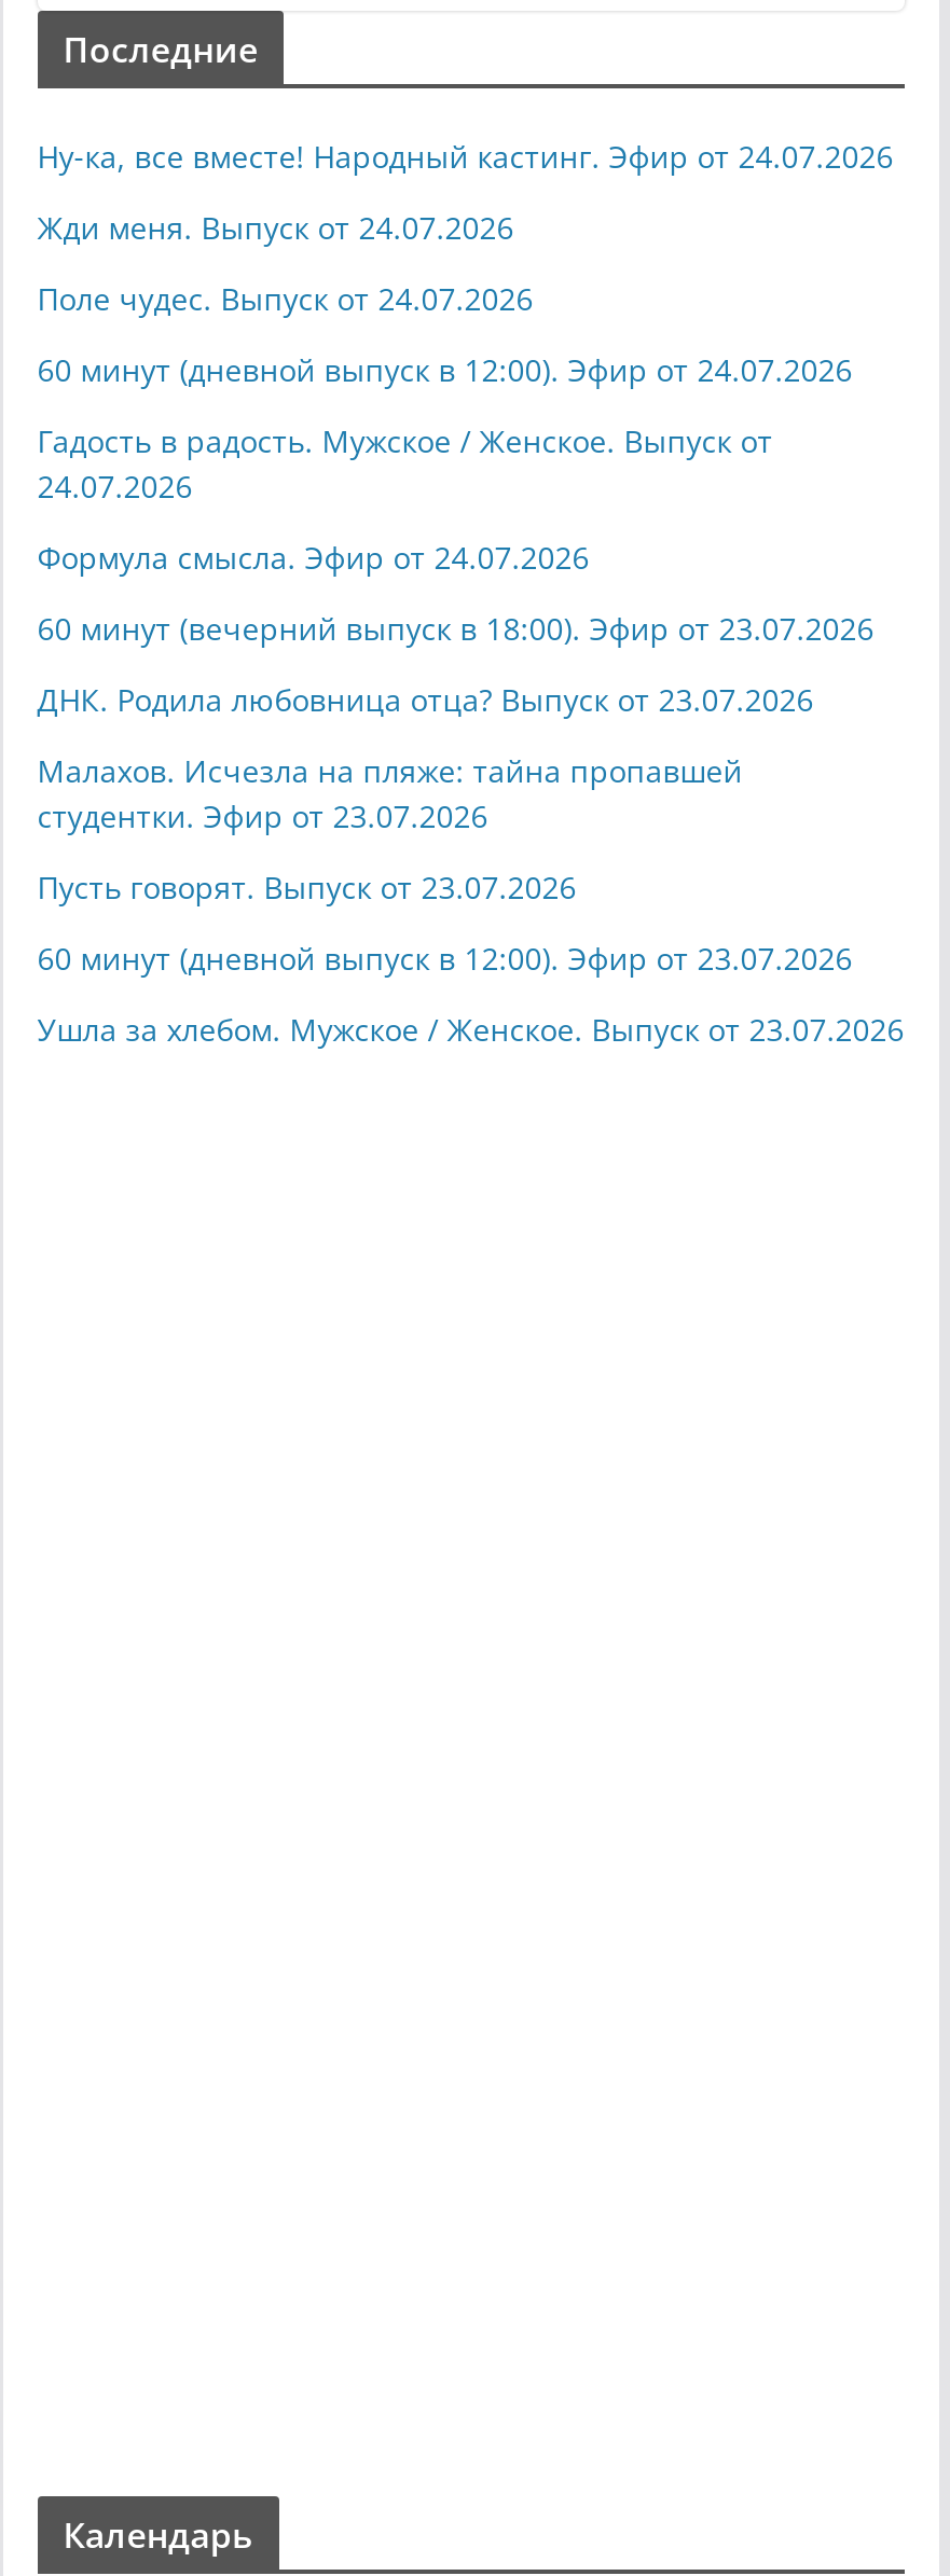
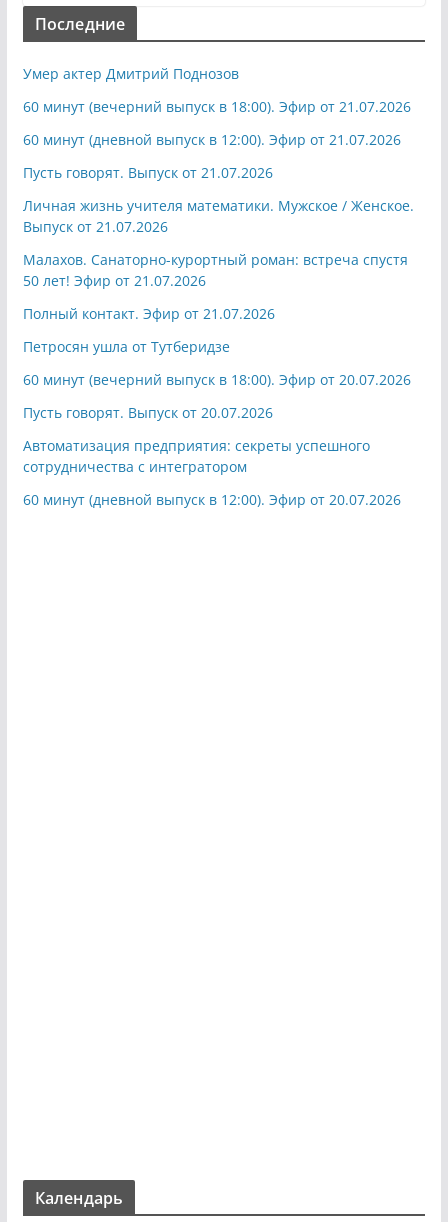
[37,135,893,176] Ну-ка, все вместе! Народный кастинг. Эфир от 24.07.2026 -> [23,64,239,83] Умер актер Дмитрий Поднозов
[37,207,514,247] Жди меня. Выпуск от 24.07.2026 -> [23,97,411,116] 60 минут (вечерний выпуск в 18:00). Эфир от 21.07.2026
[37,278,533,319] Поле чудес. Выпуск от 24.07.2026 -> [23,130,401,149] 60 минут (дневной выпуск в 12:00). Эфир от 21.07.2026
[37,349,852,390] 60 минут (дневной выпуск в 12:00). Эфир от 24.07.2026 -> [23,163,273,182] Пусть говорят. Выпуск от 21.07.2026
[37,420,773,506] Гадость в радость. Мужское / Женское. Выпуск от | 24.07.2026 -> [23,196,414,236] Личная жизнь учителя математики. Мужское / Женское. | Выпуск от 21.07.2026
[37,536,589,577] Формула смысла. Эфир от 24.07.2026 -> [23,250,408,290] Малахов. Санаторно-курортный роман: встреча спустя | 50 лет! Эфир от 21.07.2026
[37,607,874,648] 60 минут (вечерний выпуск в 18:00). Эфир от 23.07.2026 -> [23,304,275,323] Полный контакт. Эфир от 21.07.2026
[37,679,813,720] ДНК. Родила любовница отца? Выпуск от 23.07.2026 -> [23,337,230,356] Петросян ушла от Тутберидзе
[37,750,742,836] Малахов. Исчезла на пляже: тайна пропавшей | студентки. Эфир от 23.07.2026 -> [23,370,411,389] 60 минут (вечерний выпуск в 18:00). Эфир от 20.07.2026
[37,866,576,907] Пусть говорят. Выпуск от 23.07.2026 -> [23,403,273,422] Пусть говорят. Выпуск от 20.07.2026
[37,937,852,978] 60 минут (дневной выпуск в 12:00). Эфир от 23.07.2026 -> [23,436,370,476] Автоматизация предприятия: секреты успешного | сотрудничества с интегратором
[37,1008,904,1049] Ушла за хлебом. Мужское / Женское. Выпуск от 23.07.2026 -> [23,490,401,509] 60 минут (дневной выпуск в 12:00). Эфир от 20.07.2026

